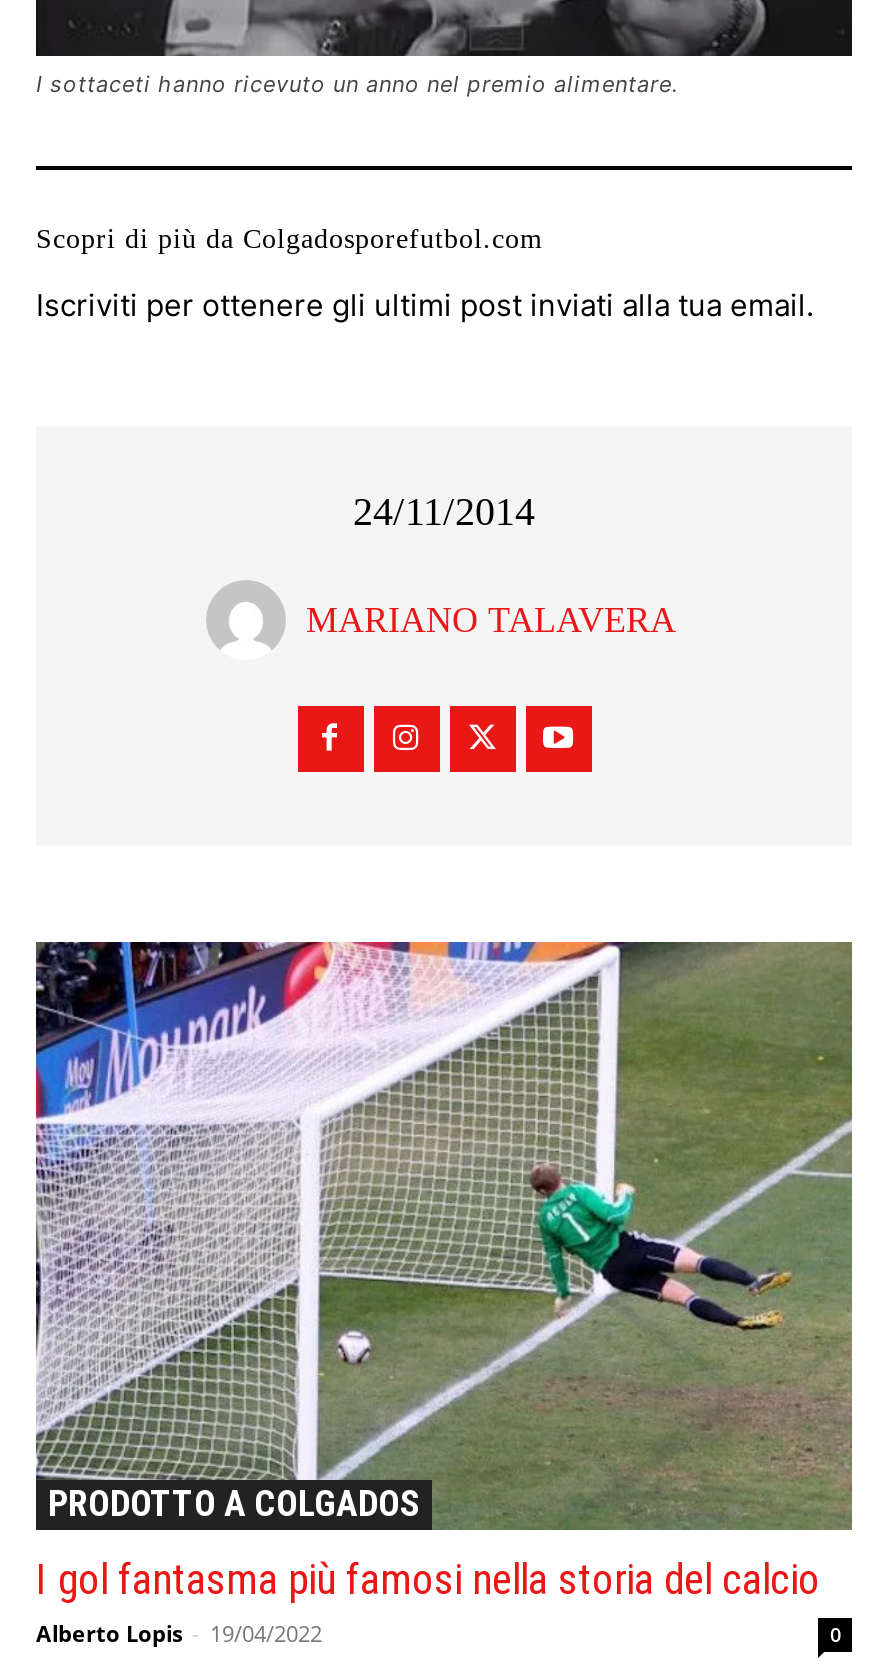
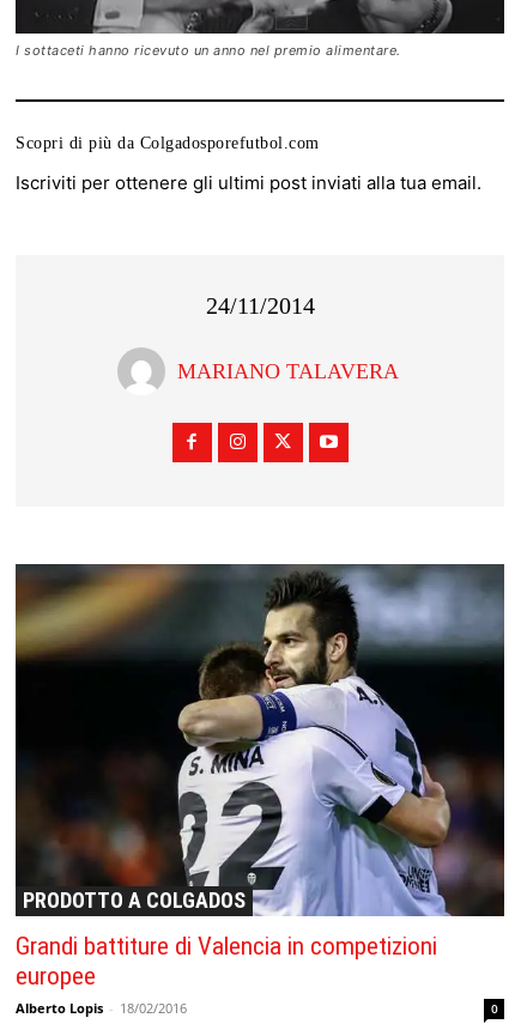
[34,940,854,1648] [image] | I gol fantasma più famosi nella storia del calcio | Alberto Lopis - 19/04/2022 -> [14,563,505,1017] [image] | Grandi battiture di Valencia in competizioni | europee | Alberto Lopis - 18/02/2016

